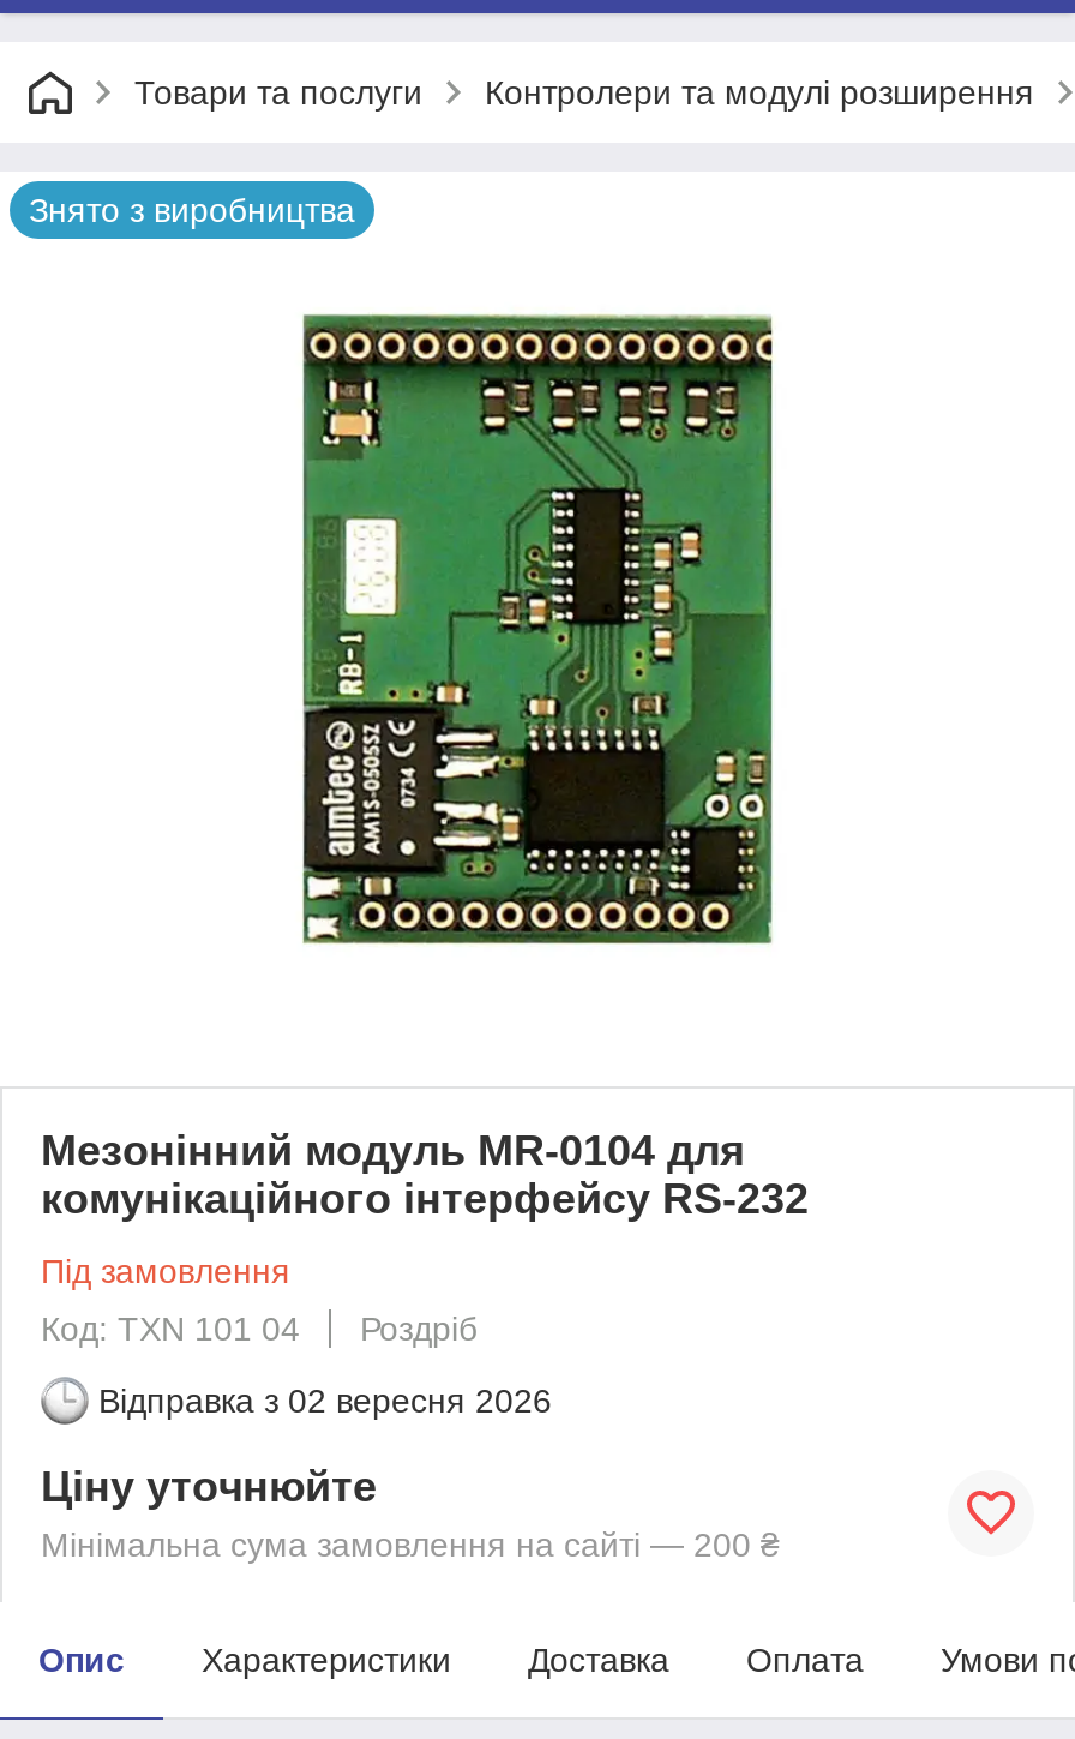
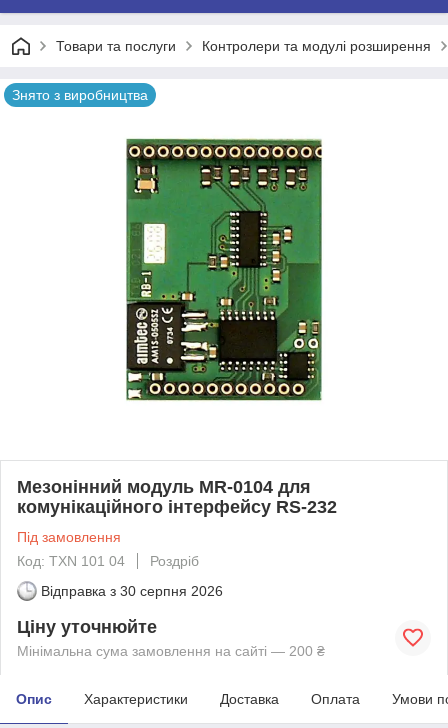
[98,1381,552,1419] Відправка з 02 вересня 2026 -> [41,583,223,599] Відправка з 30 серпня 2026

